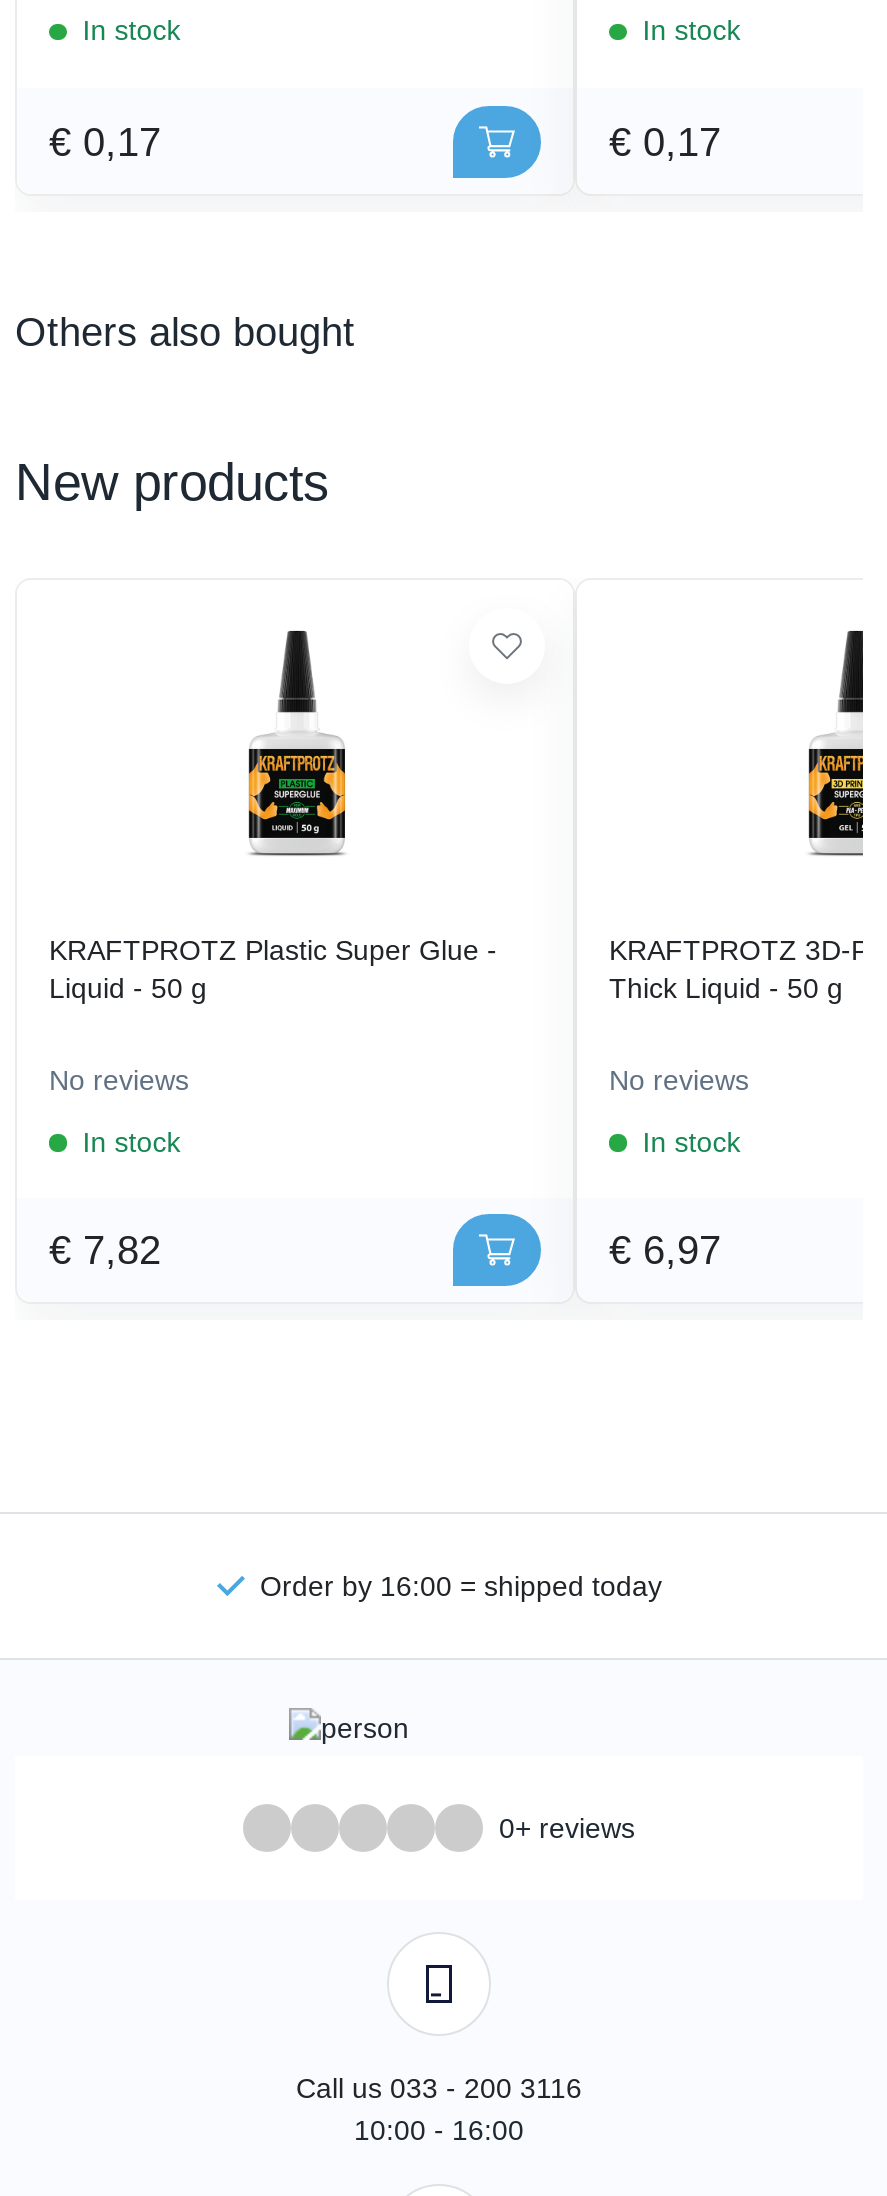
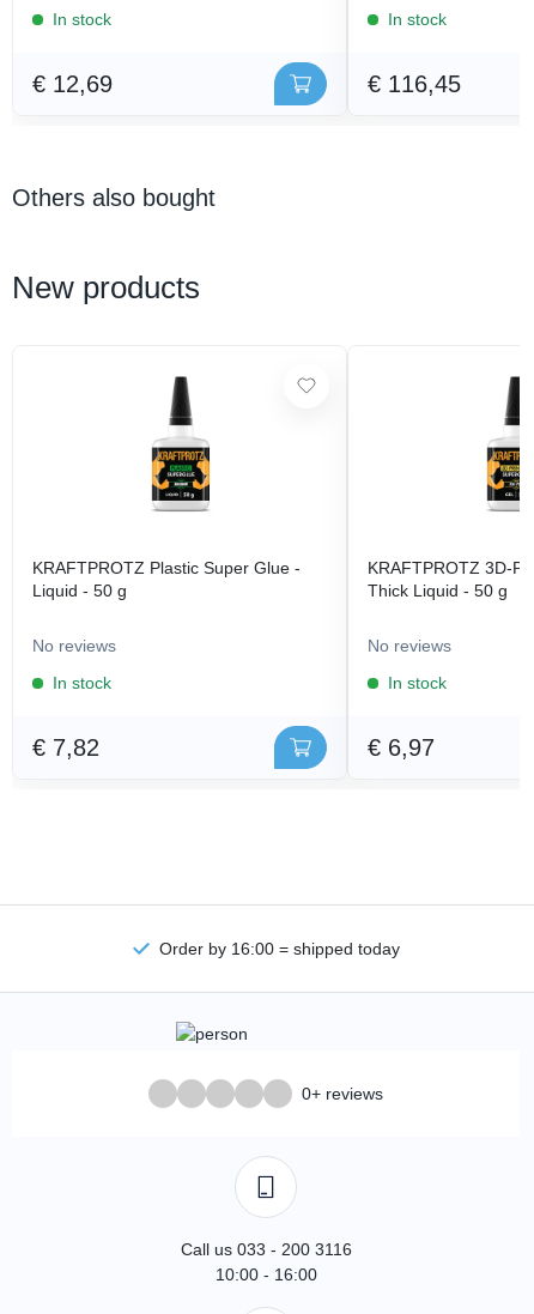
[49,119,161,163] € 0,17 -> [32,71,113,98] € 12,69
[609,119,721,163] € 0,17 -> [368,71,461,98] € 116,45

